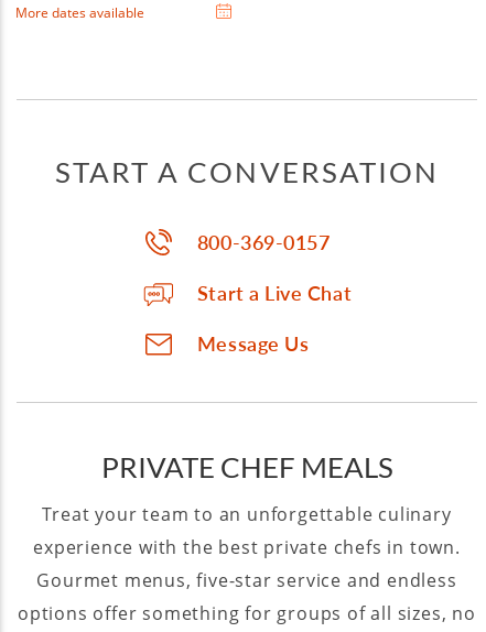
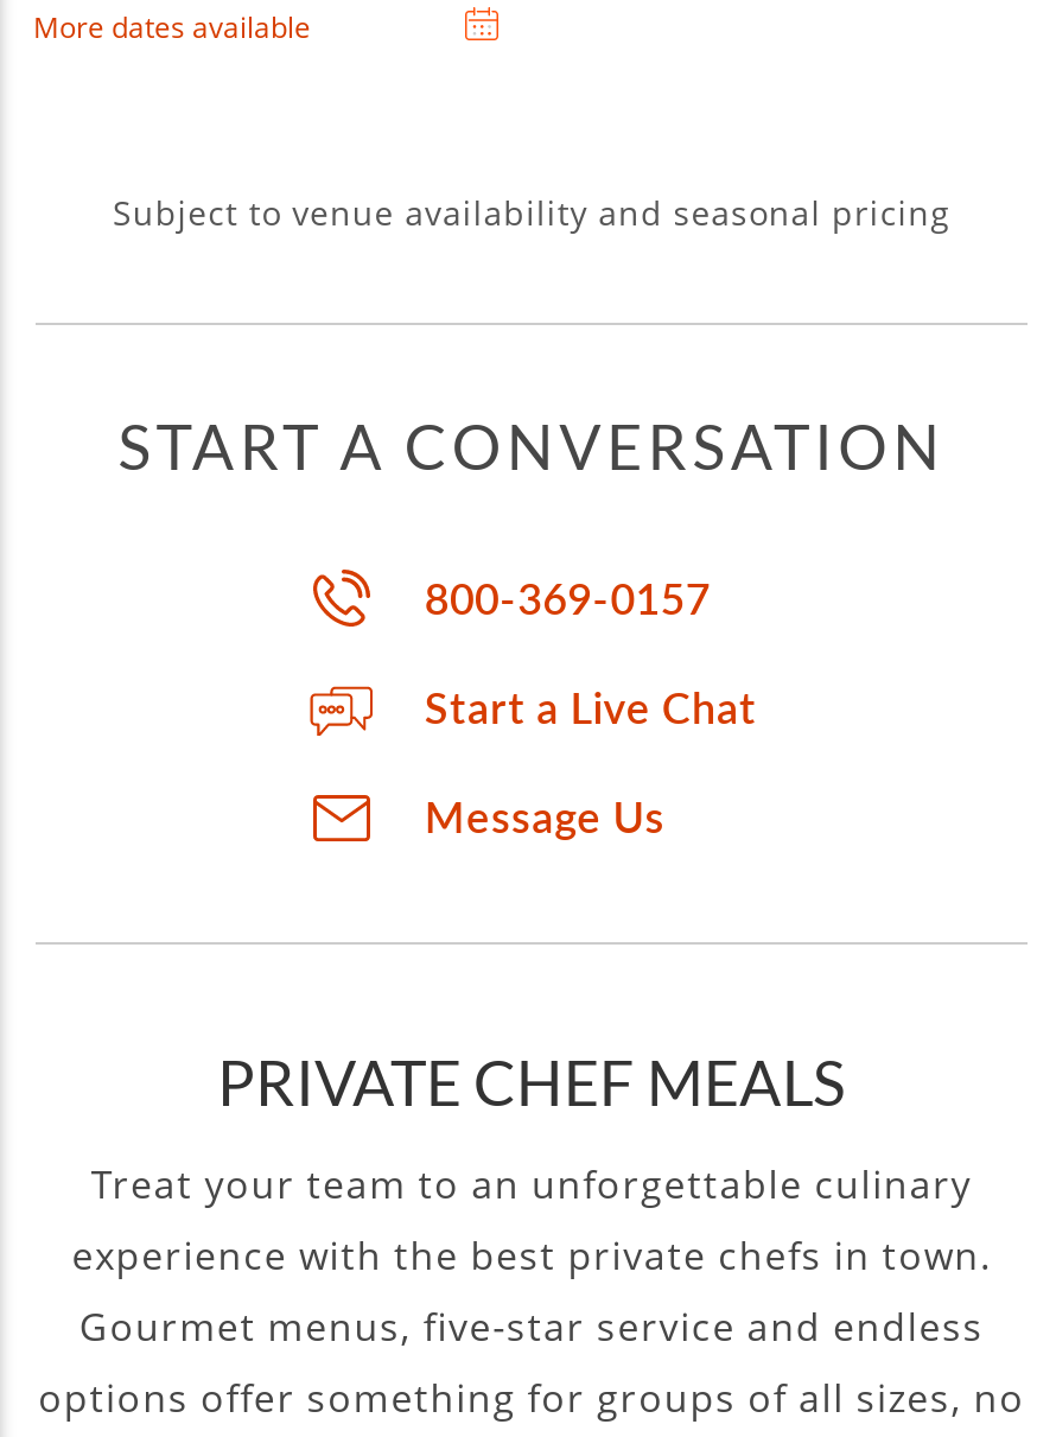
none -> [113,190,950,235] Subject to venue availability and seasonal pricing

